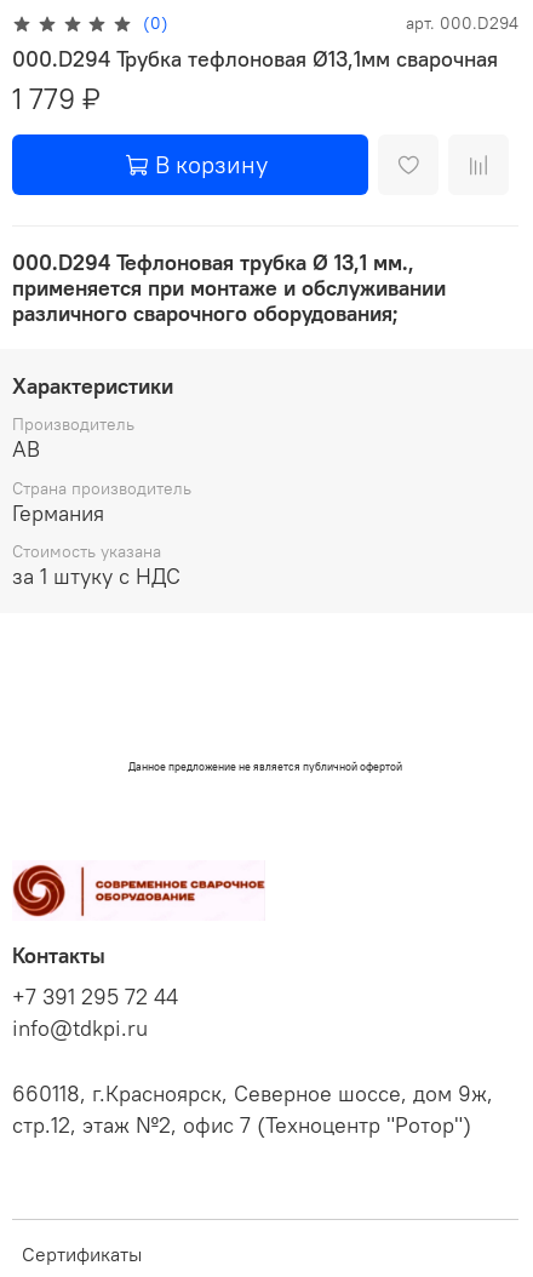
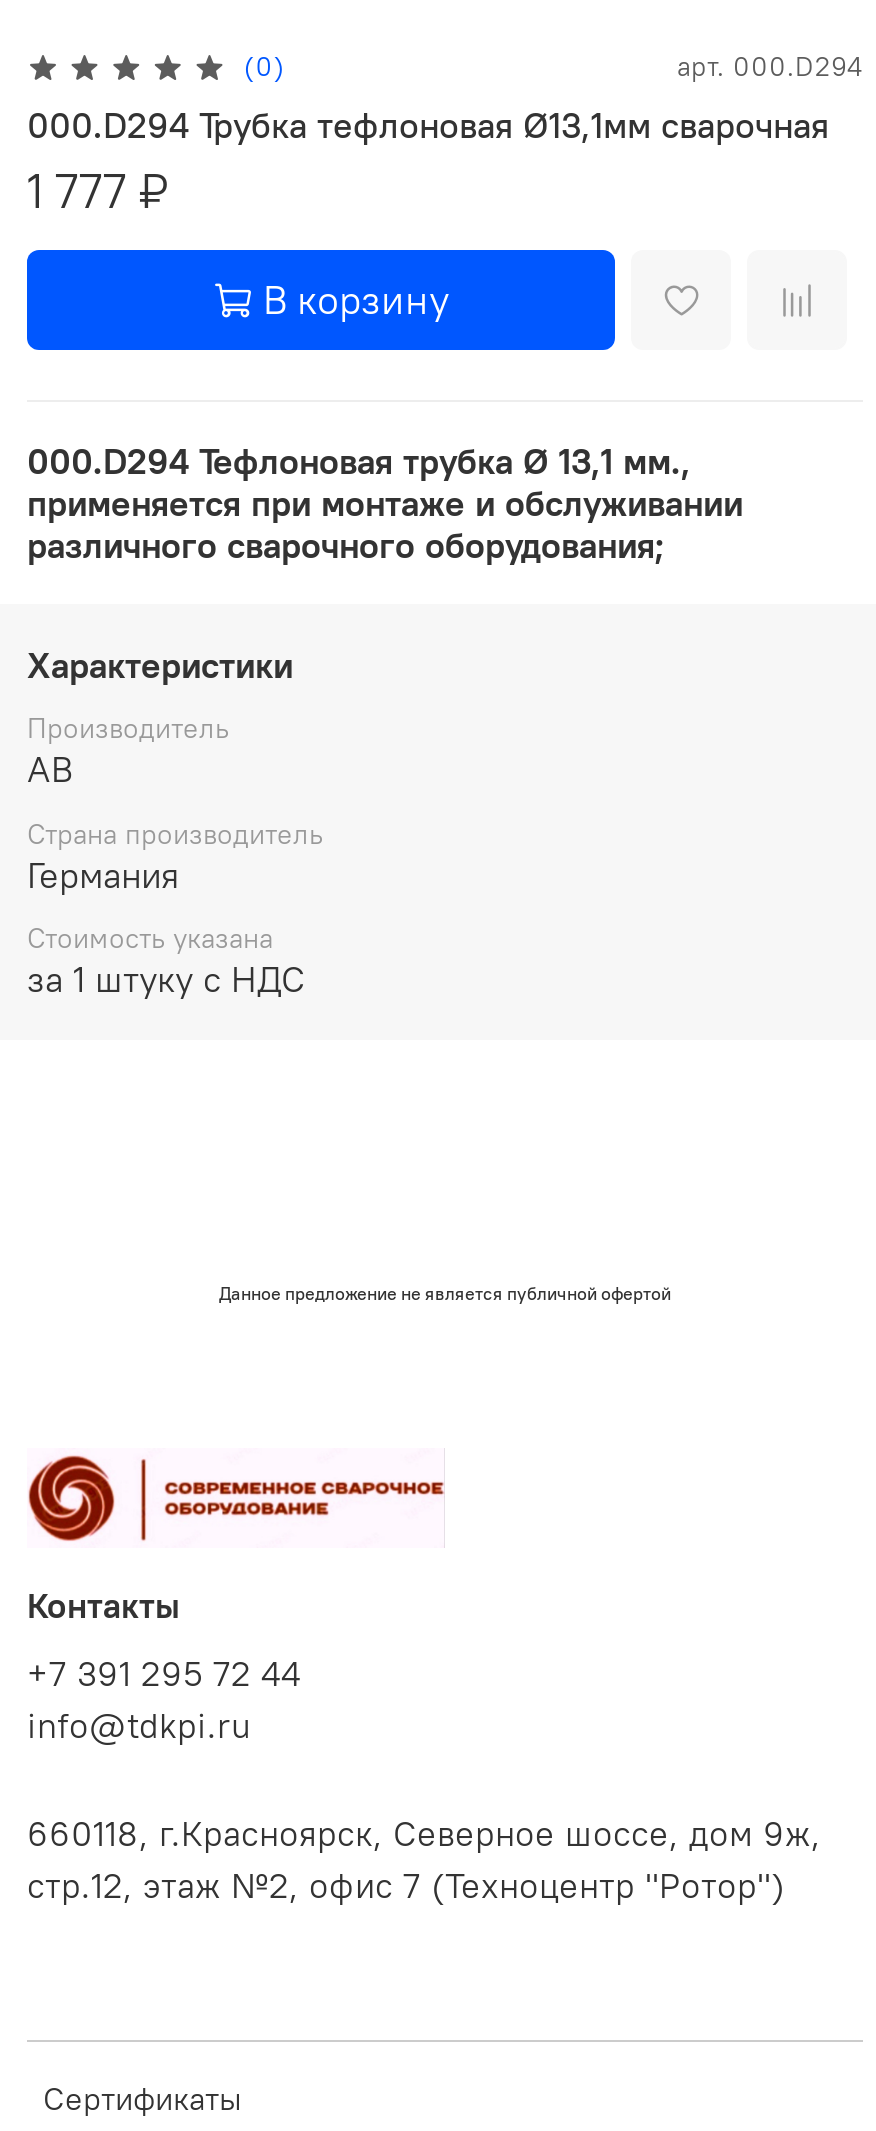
[12,79,101,116] 1 779 ₽ -> [27,159,169,219] 1 777 ₽

